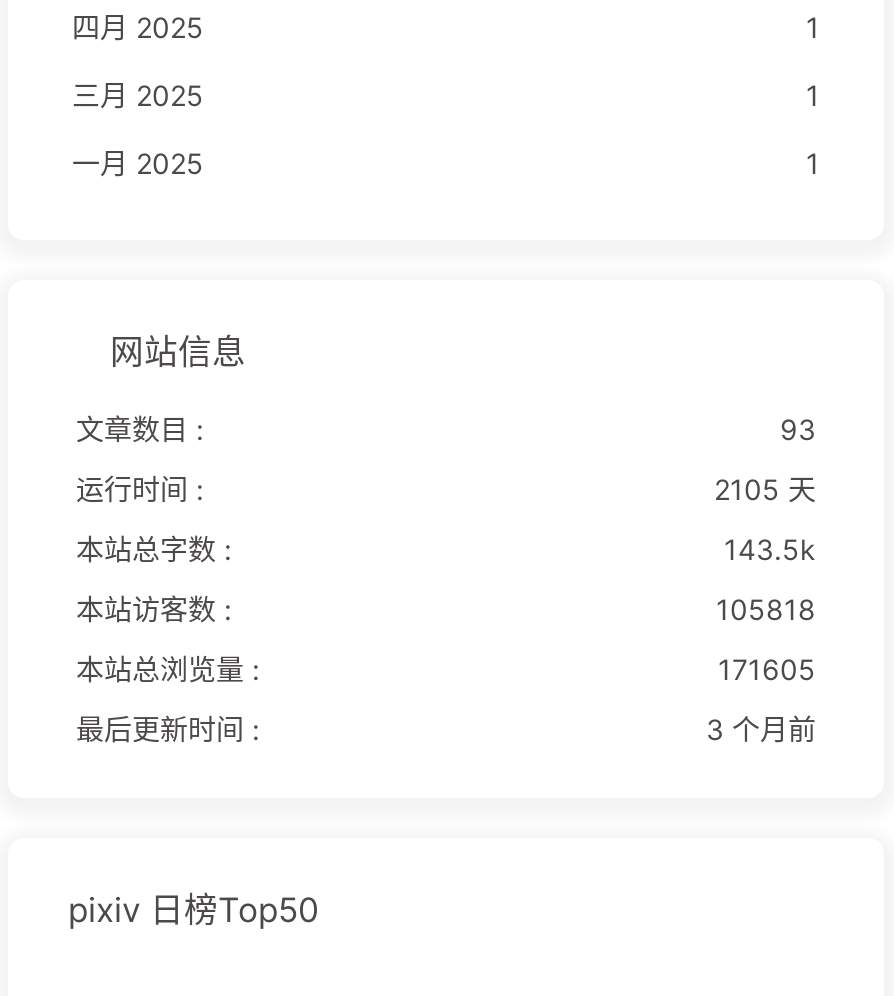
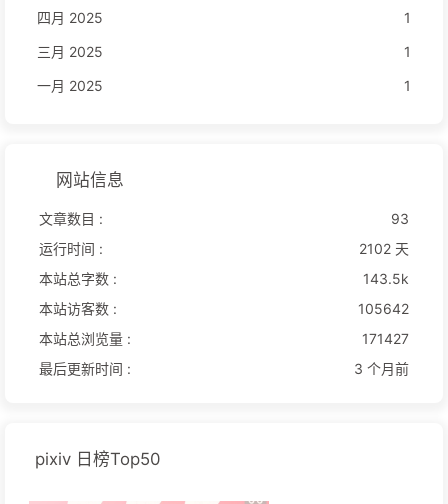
[714,472,816,506] 2105 天 -> [359,240,409,257] 2102 天
[716,592,816,626] 105818 -> [358,300,409,317] 105642
[718,652,816,686] 171605 -> [362,330,409,347] 171427

